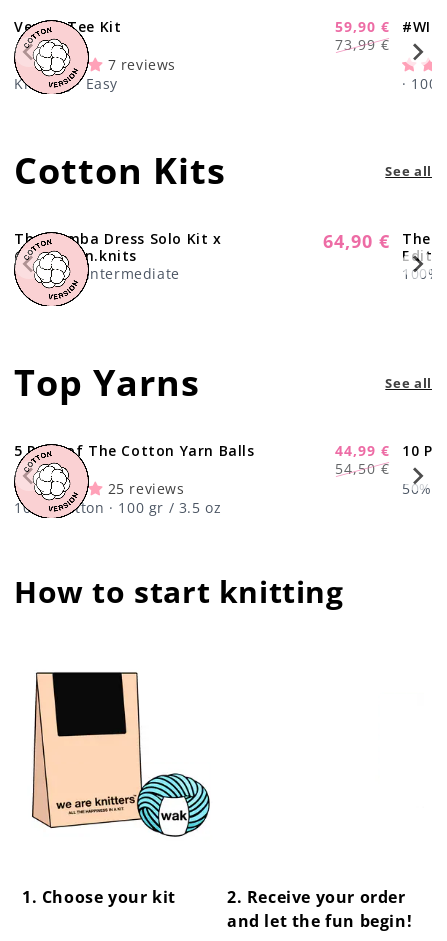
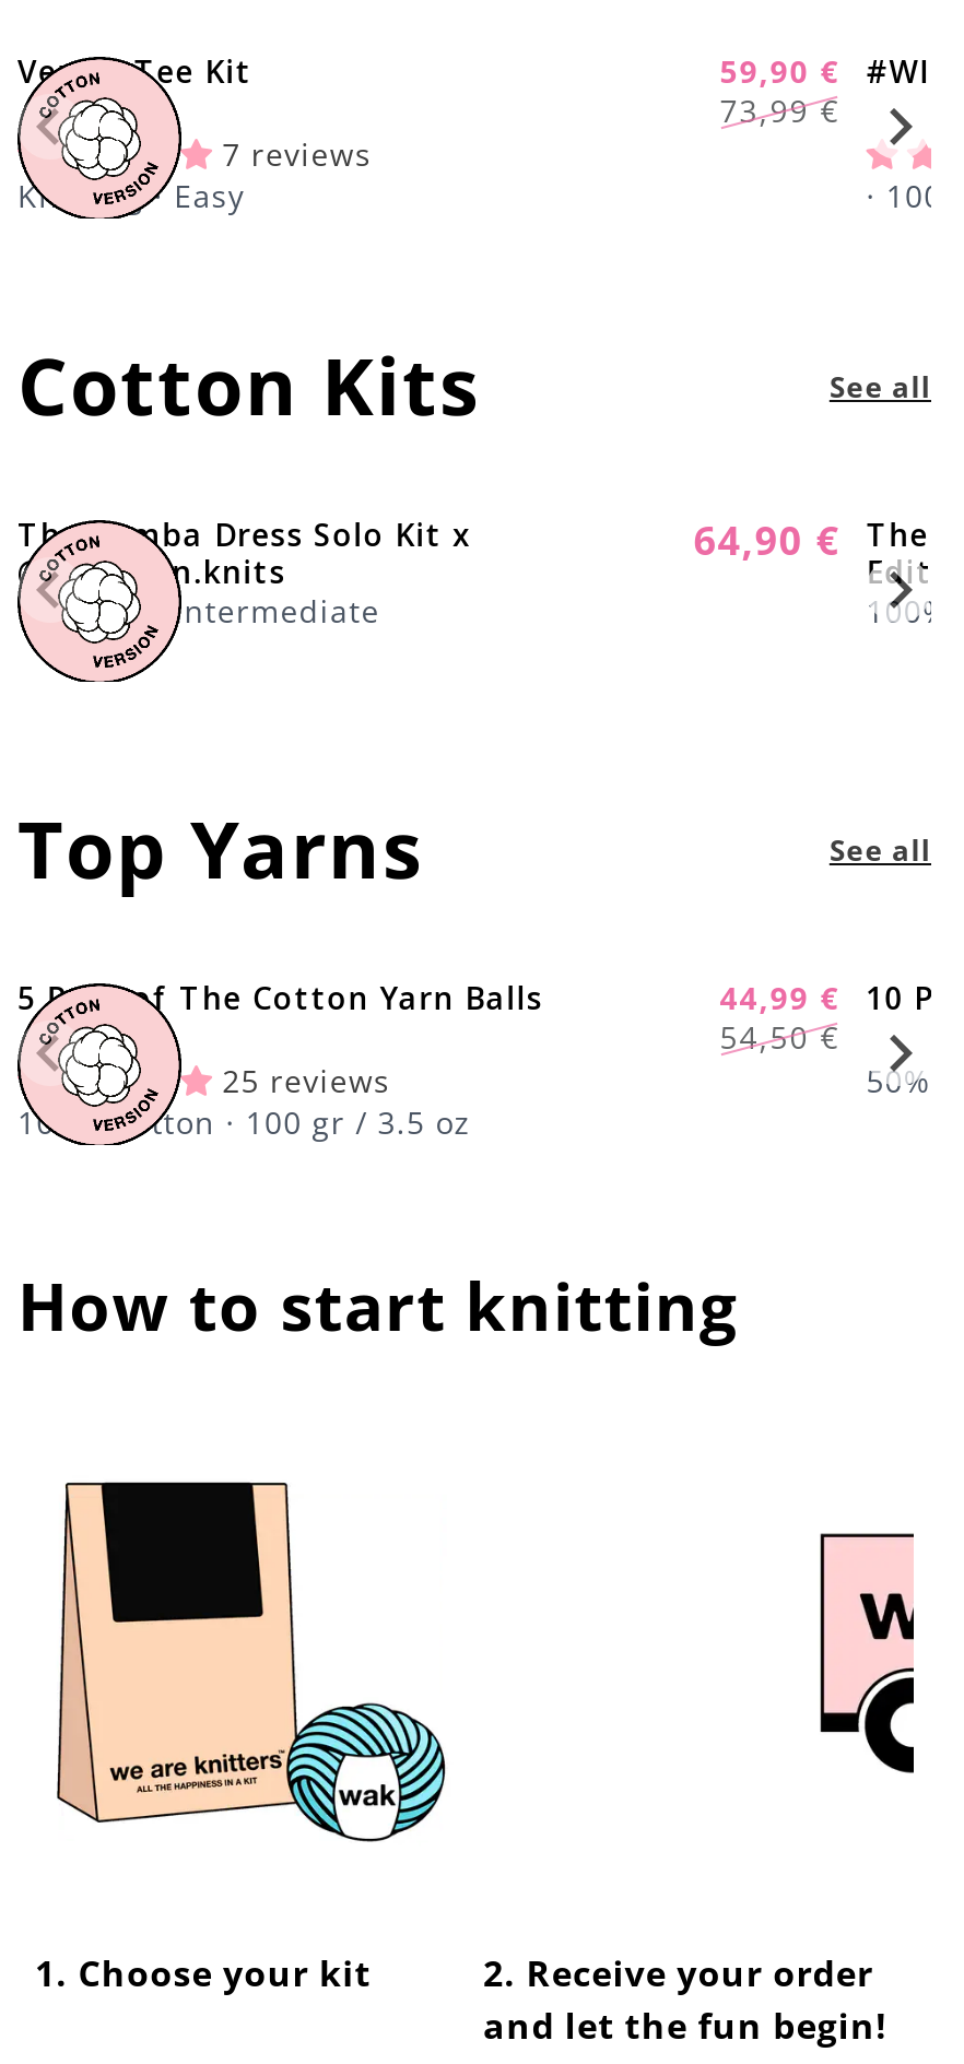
none -> [818,1532,916,1774] [image]

